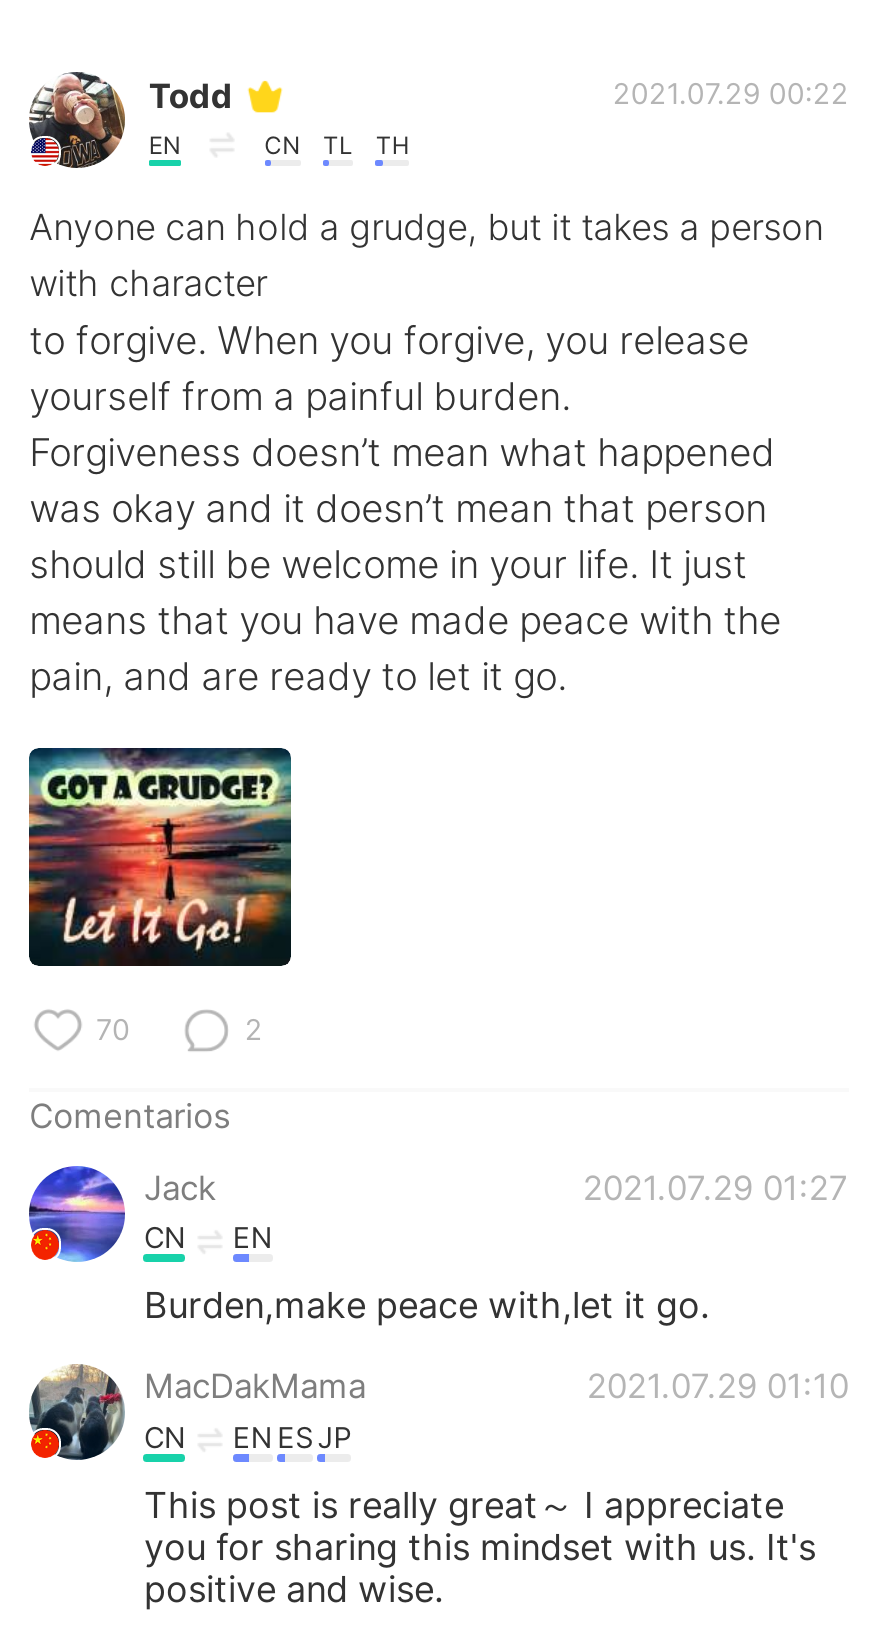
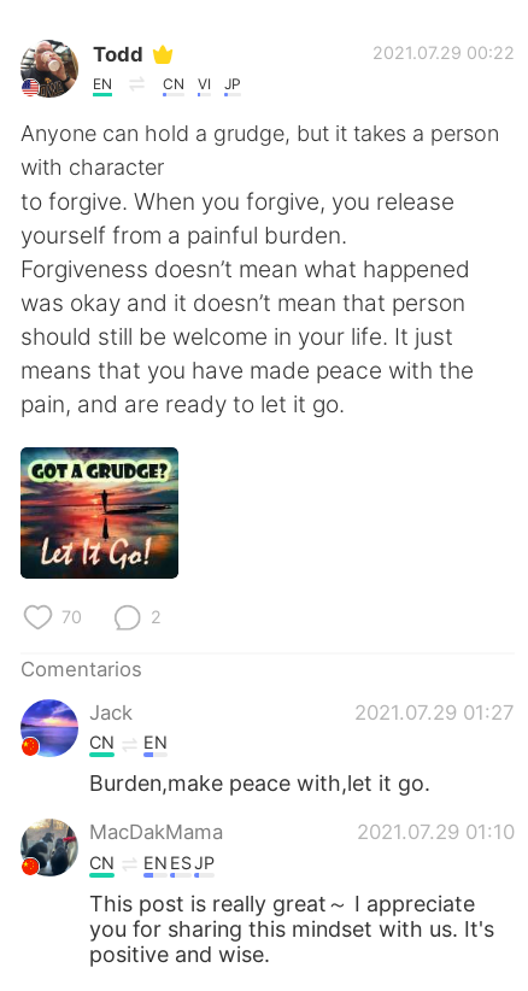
[323,129,410,159] TL | TH -> [198,74,241,92] VI | JP

